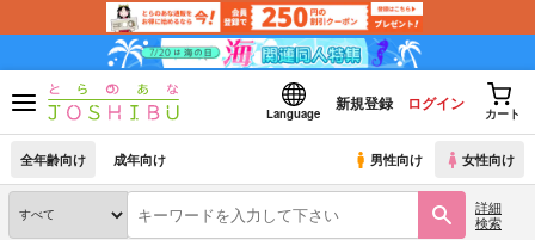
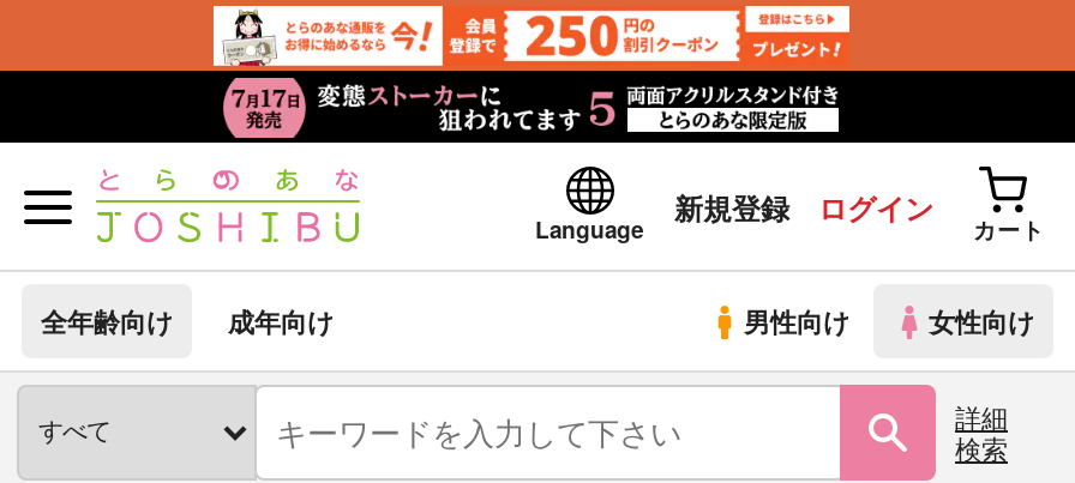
[4,33,531,72] [image] -> [7,68,1068,145] [image]

